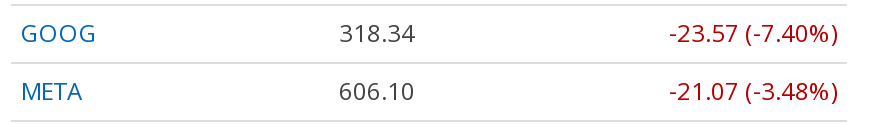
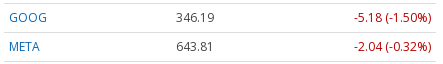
[339,16,415,50] 318.34 -> [176,9,214,26] 346.19
[669,16,837,50] -23.57 (-7.40%) -> [354,9,431,26] -5.18 (-1.50%)
[339,74,415,108] 606.10 -> [176,38,214,55] 643.81
[669,74,837,108] -21.07 (-3.48%) -> [354,38,431,55] -2.04 (-0.32%)

